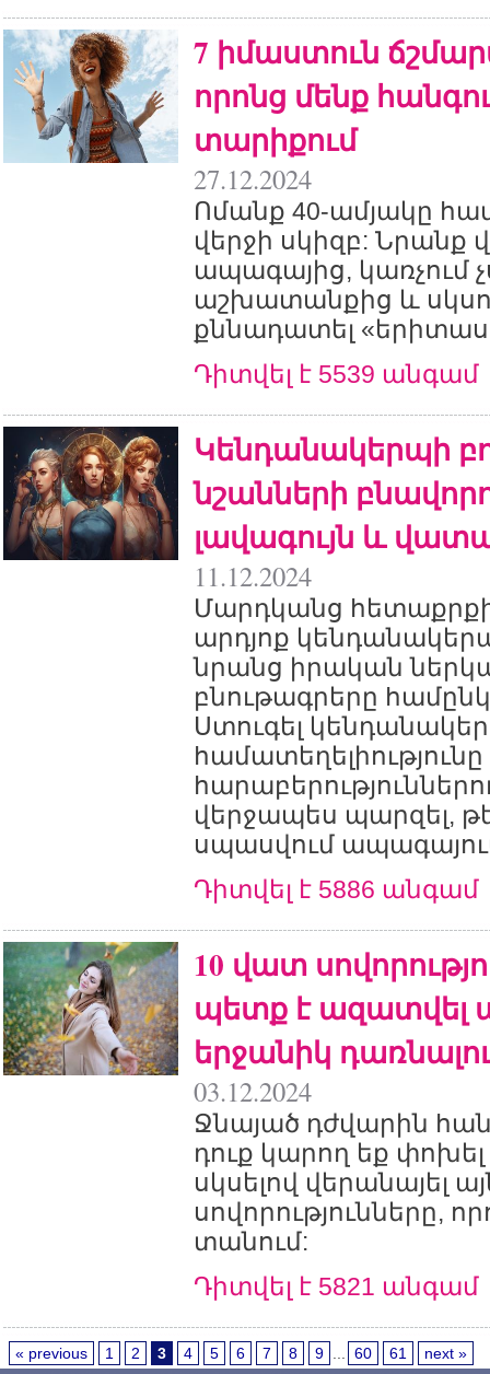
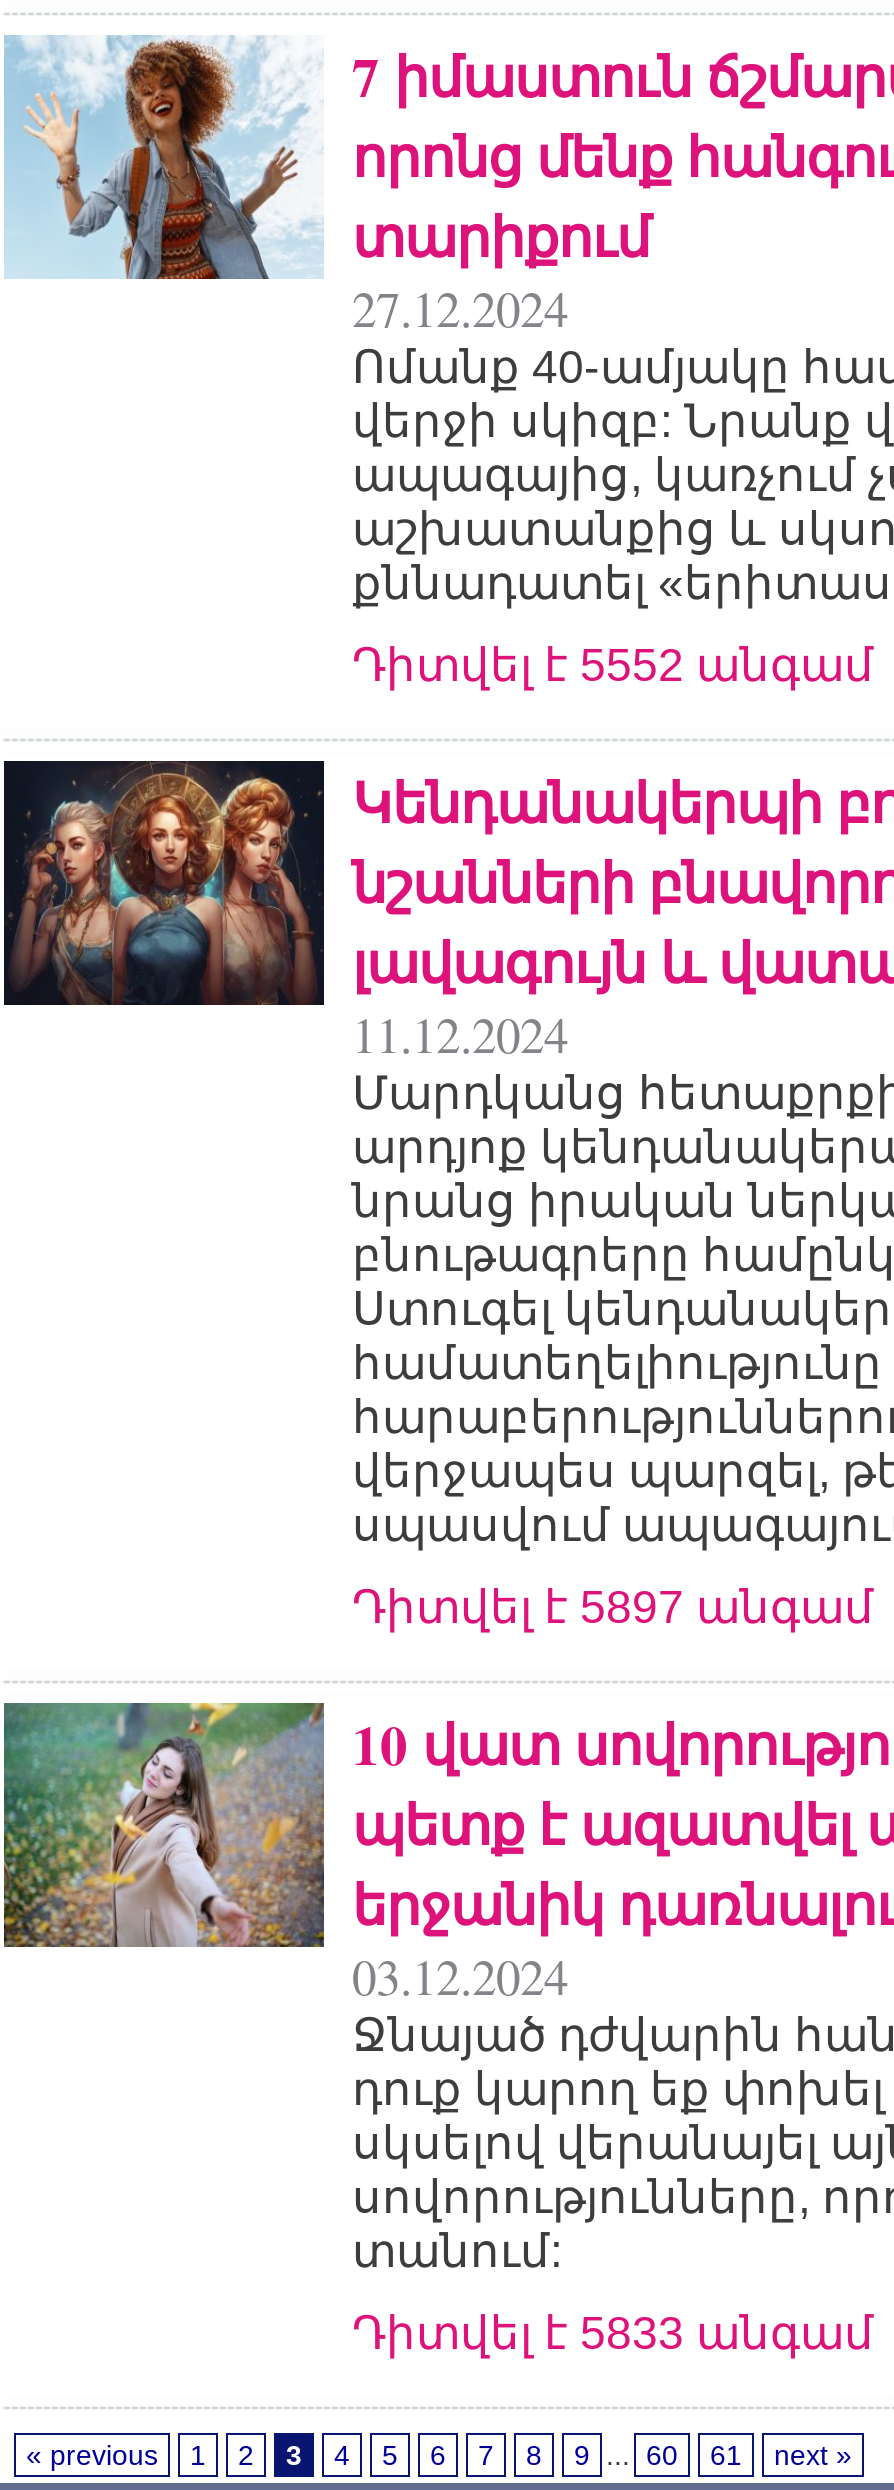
[194,360,479,388] Դիտվել է 5539 անգամ -> [352,639,874,691] Դիտվել է 5552 անգամ
[194,875,479,904] Դիտվել է 5886 անգամ -> [352,1581,874,1633] Դիտվել է 5897 անգամ
[194,1272,479,1301] Դիտվել է 5821 անգամ -> [352,2307,874,2359] Դիտվել է 5833 անգամ

